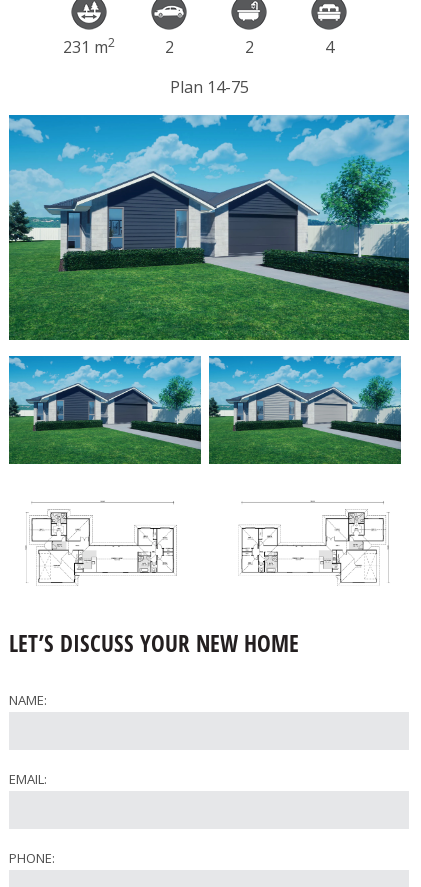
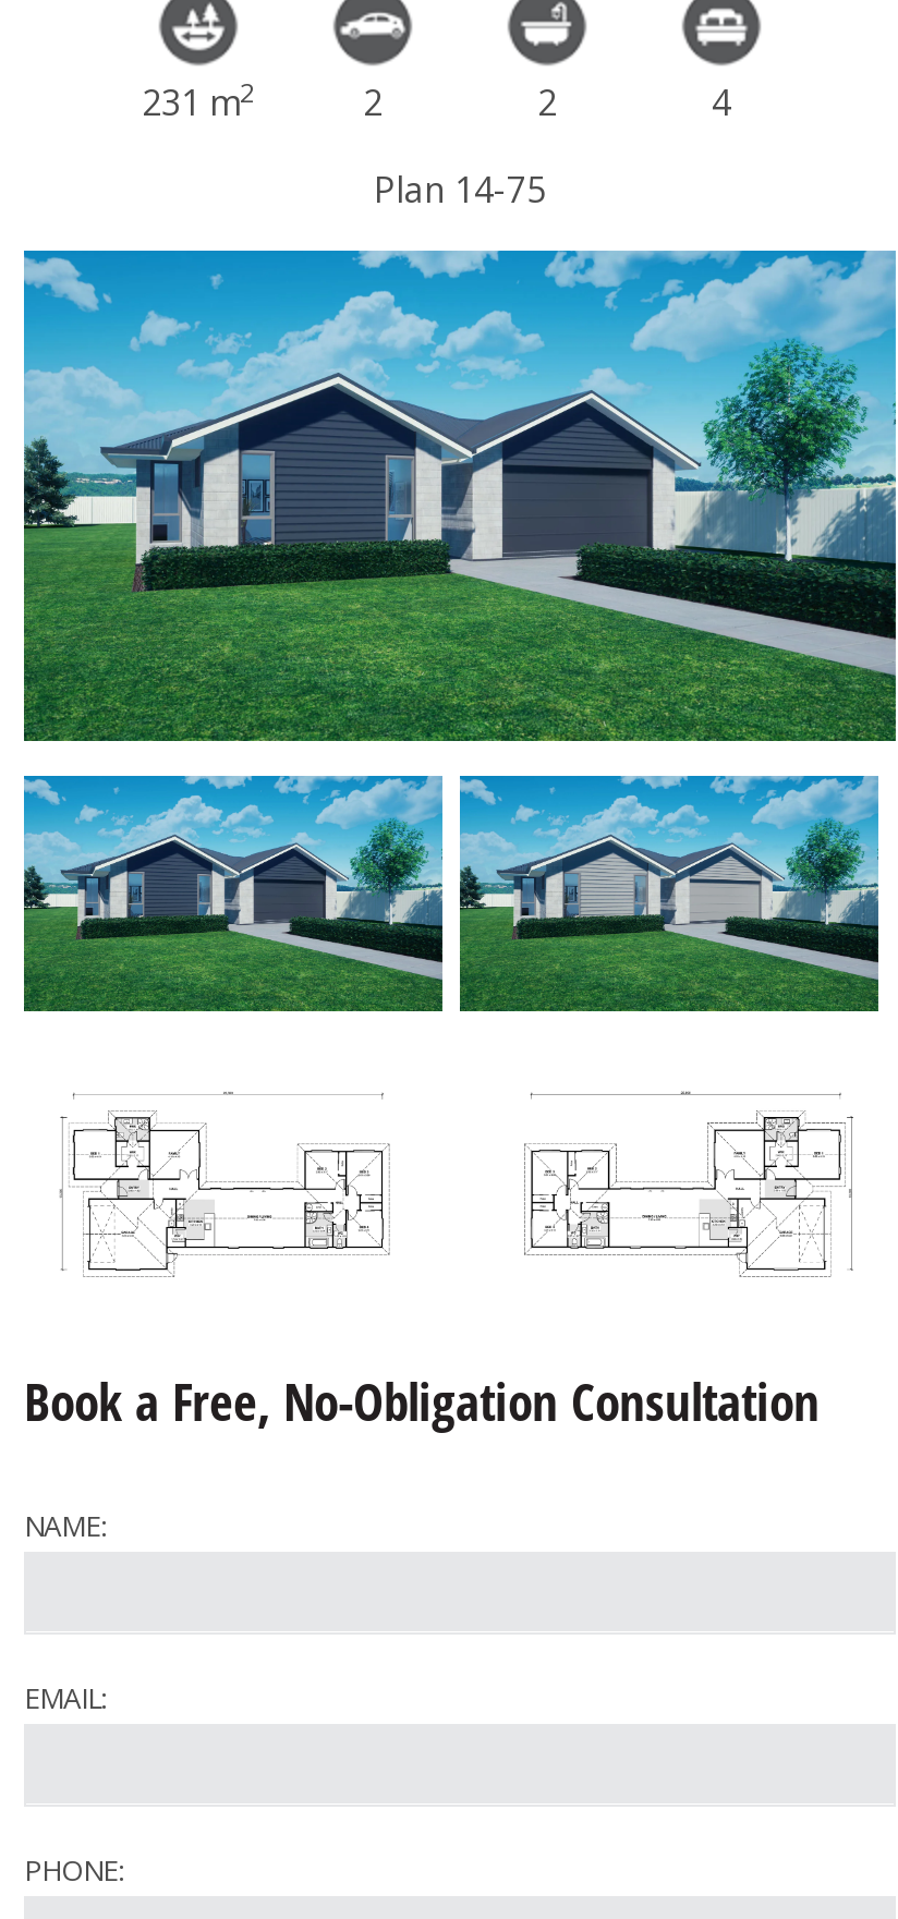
[9,627,299,659] LET’S DISCUSS YOUR NEW HOME -> [24,1366,820,1435] Book a Free, No-Obligation Consultation

